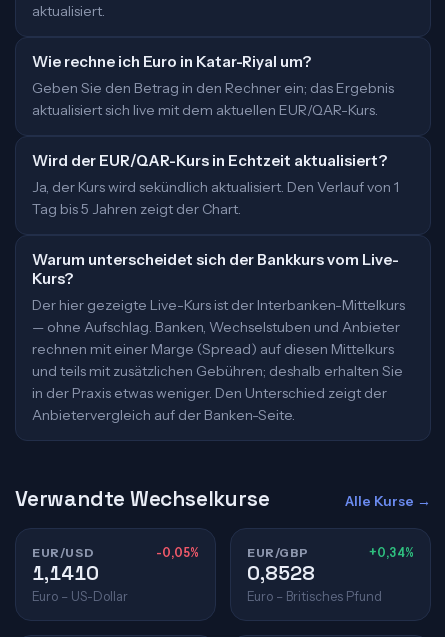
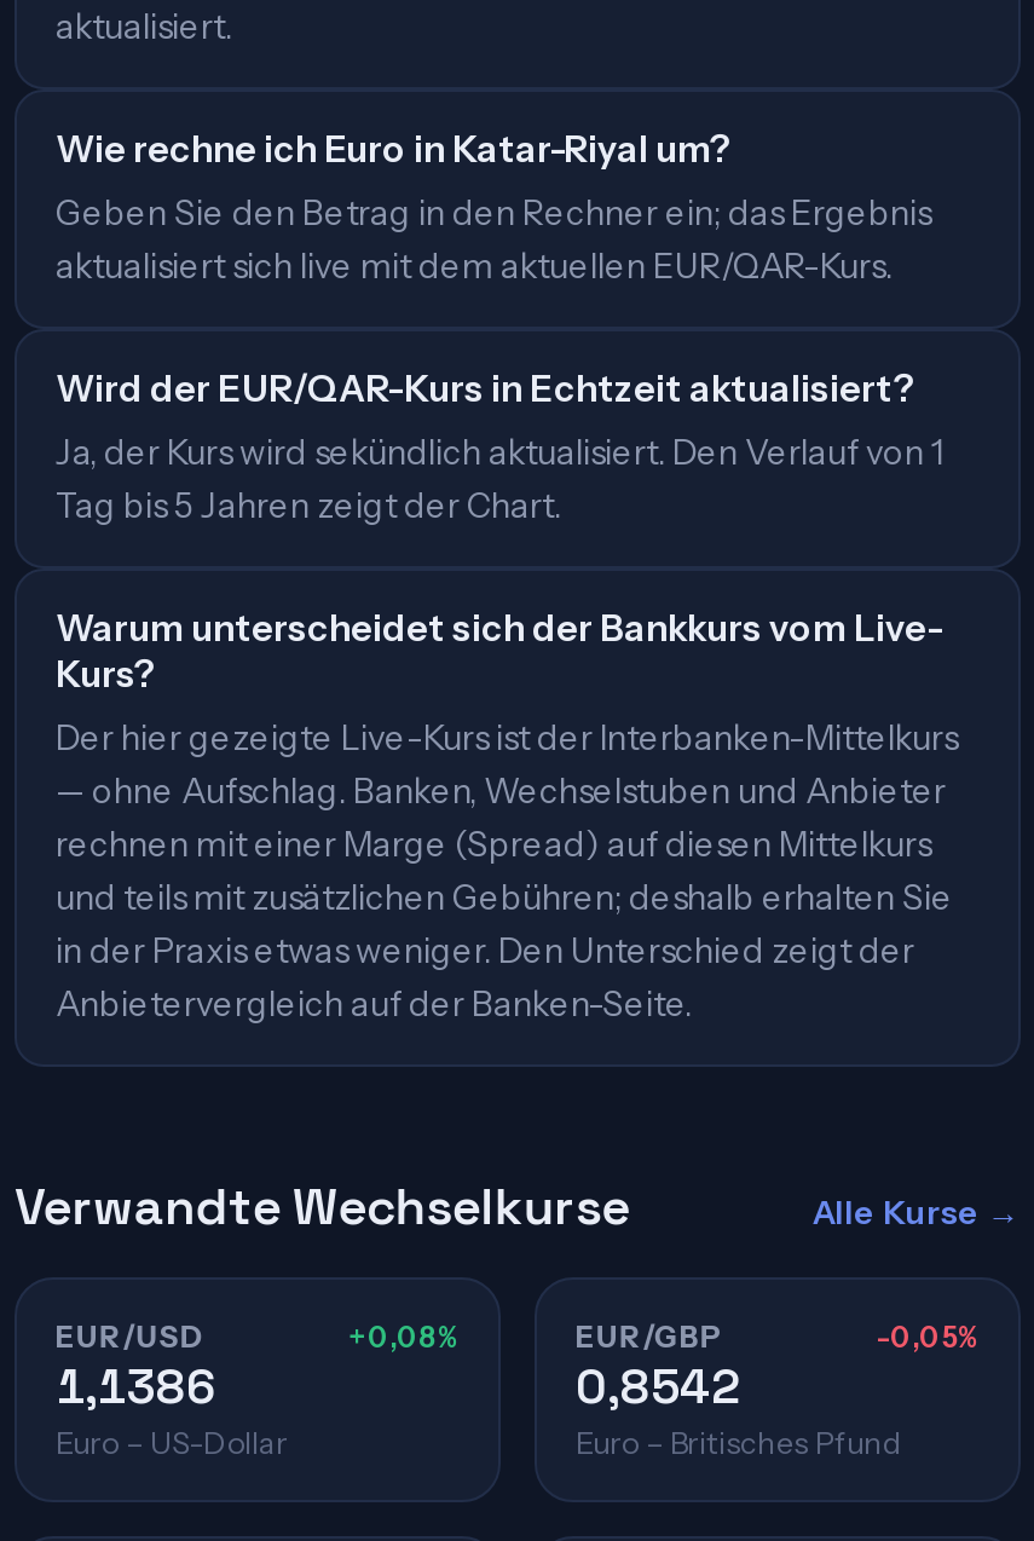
[156,545,199,560] -0,05% -> [348,1318,460,1355] +0,08%
[369,545,414,560] +0,34% -> [876,1318,980,1355] -0,05%
[32,560,99,586] 1,1410 -> [56,1355,215,1418] 1,1386
[247,560,315,586] 0,8528 -> [576,1355,740,1418] 0,8542

